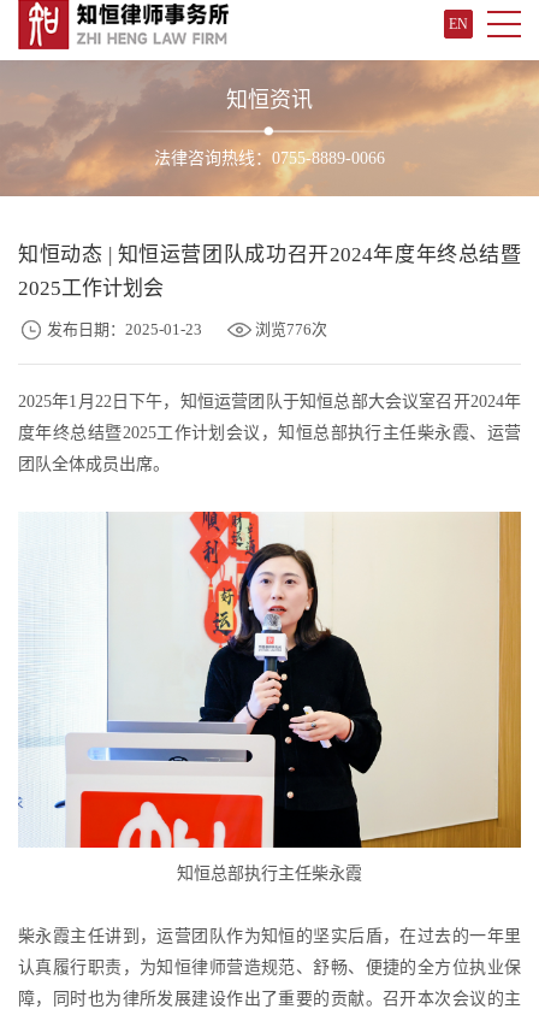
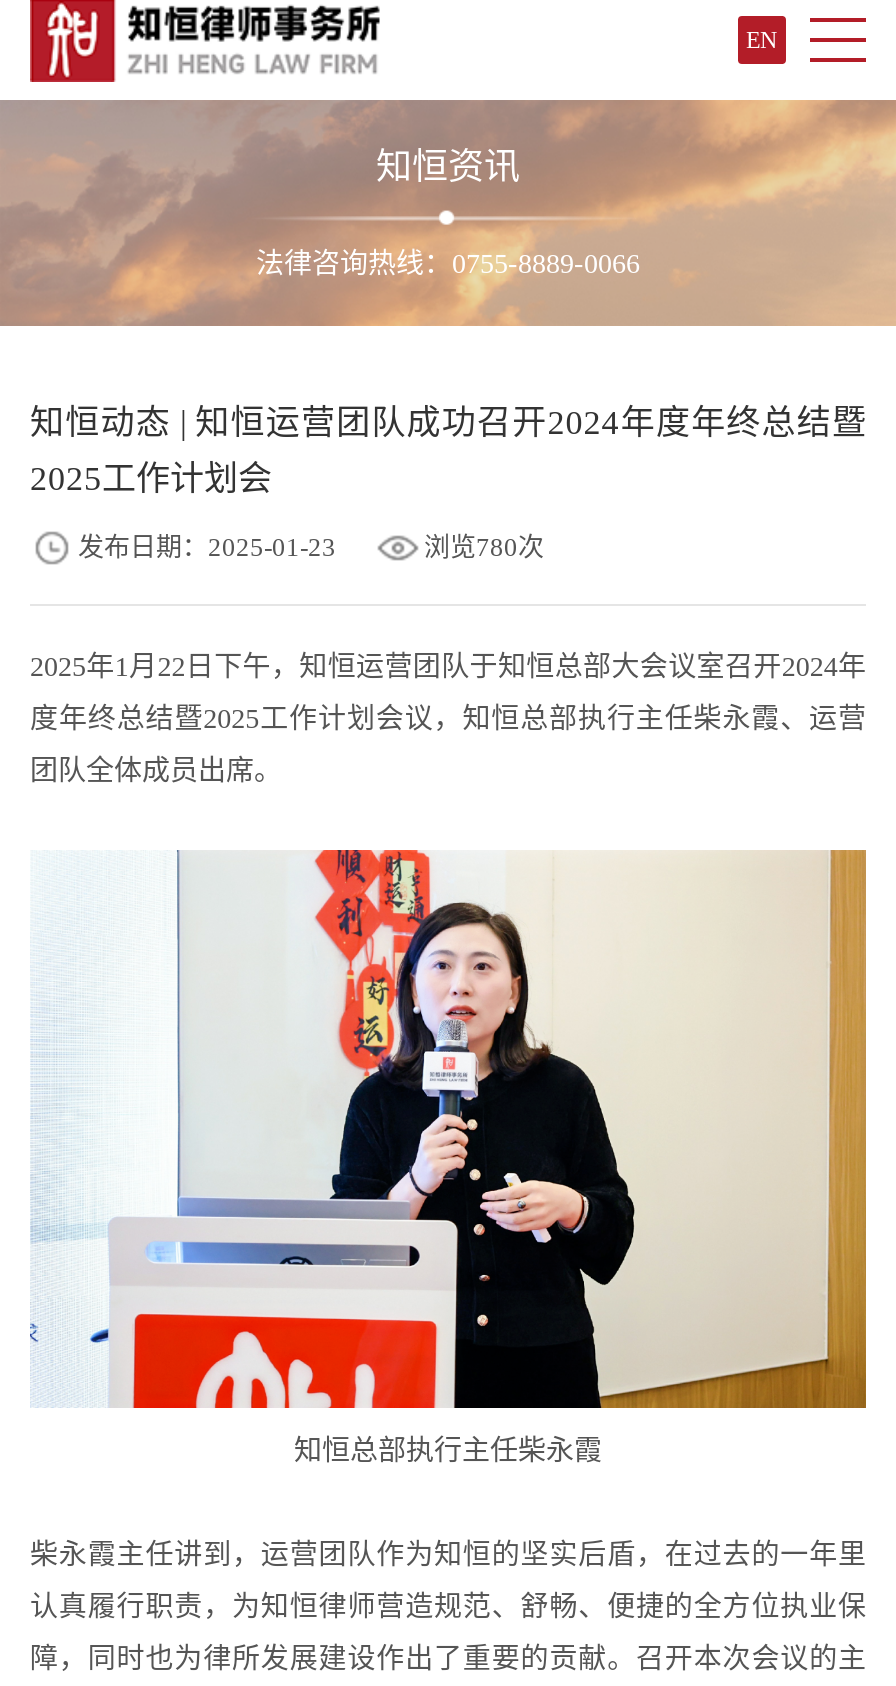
[255,321,327,339] 浏览776次 -> [424,533,544,563] 浏览780次

